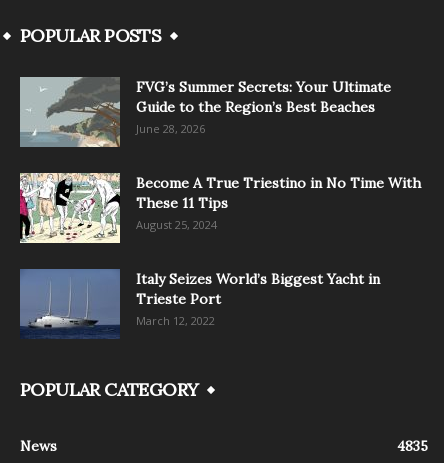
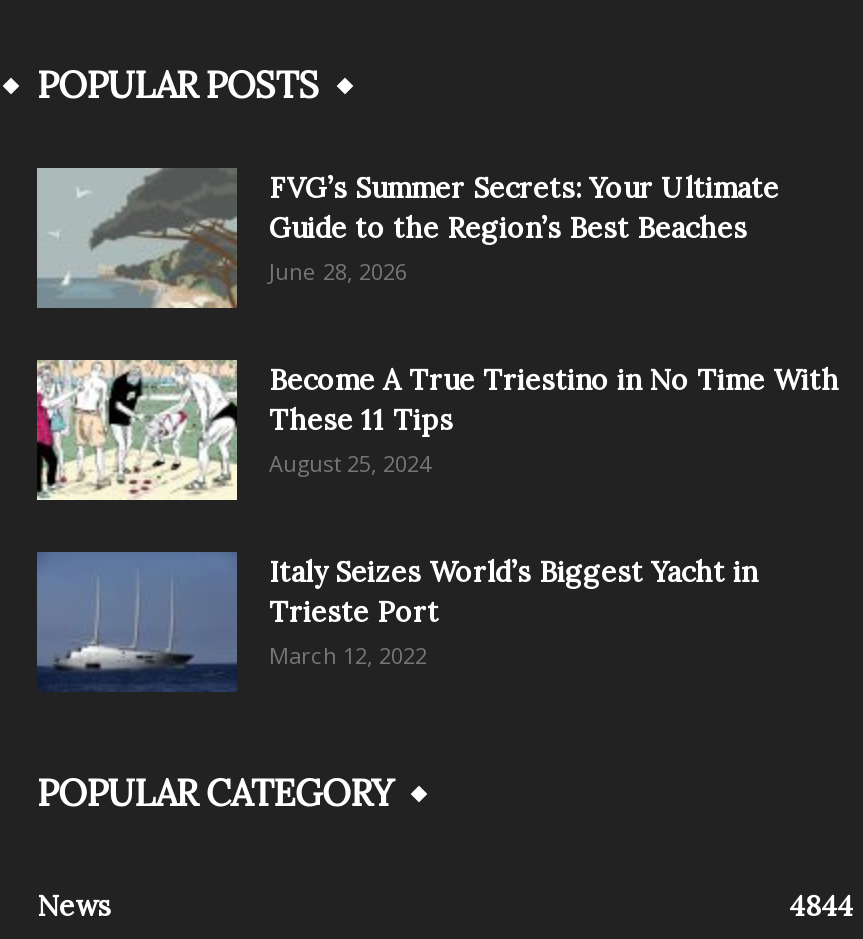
[397,437,428,455] 4835 -> [789,889,853,925] 4844

